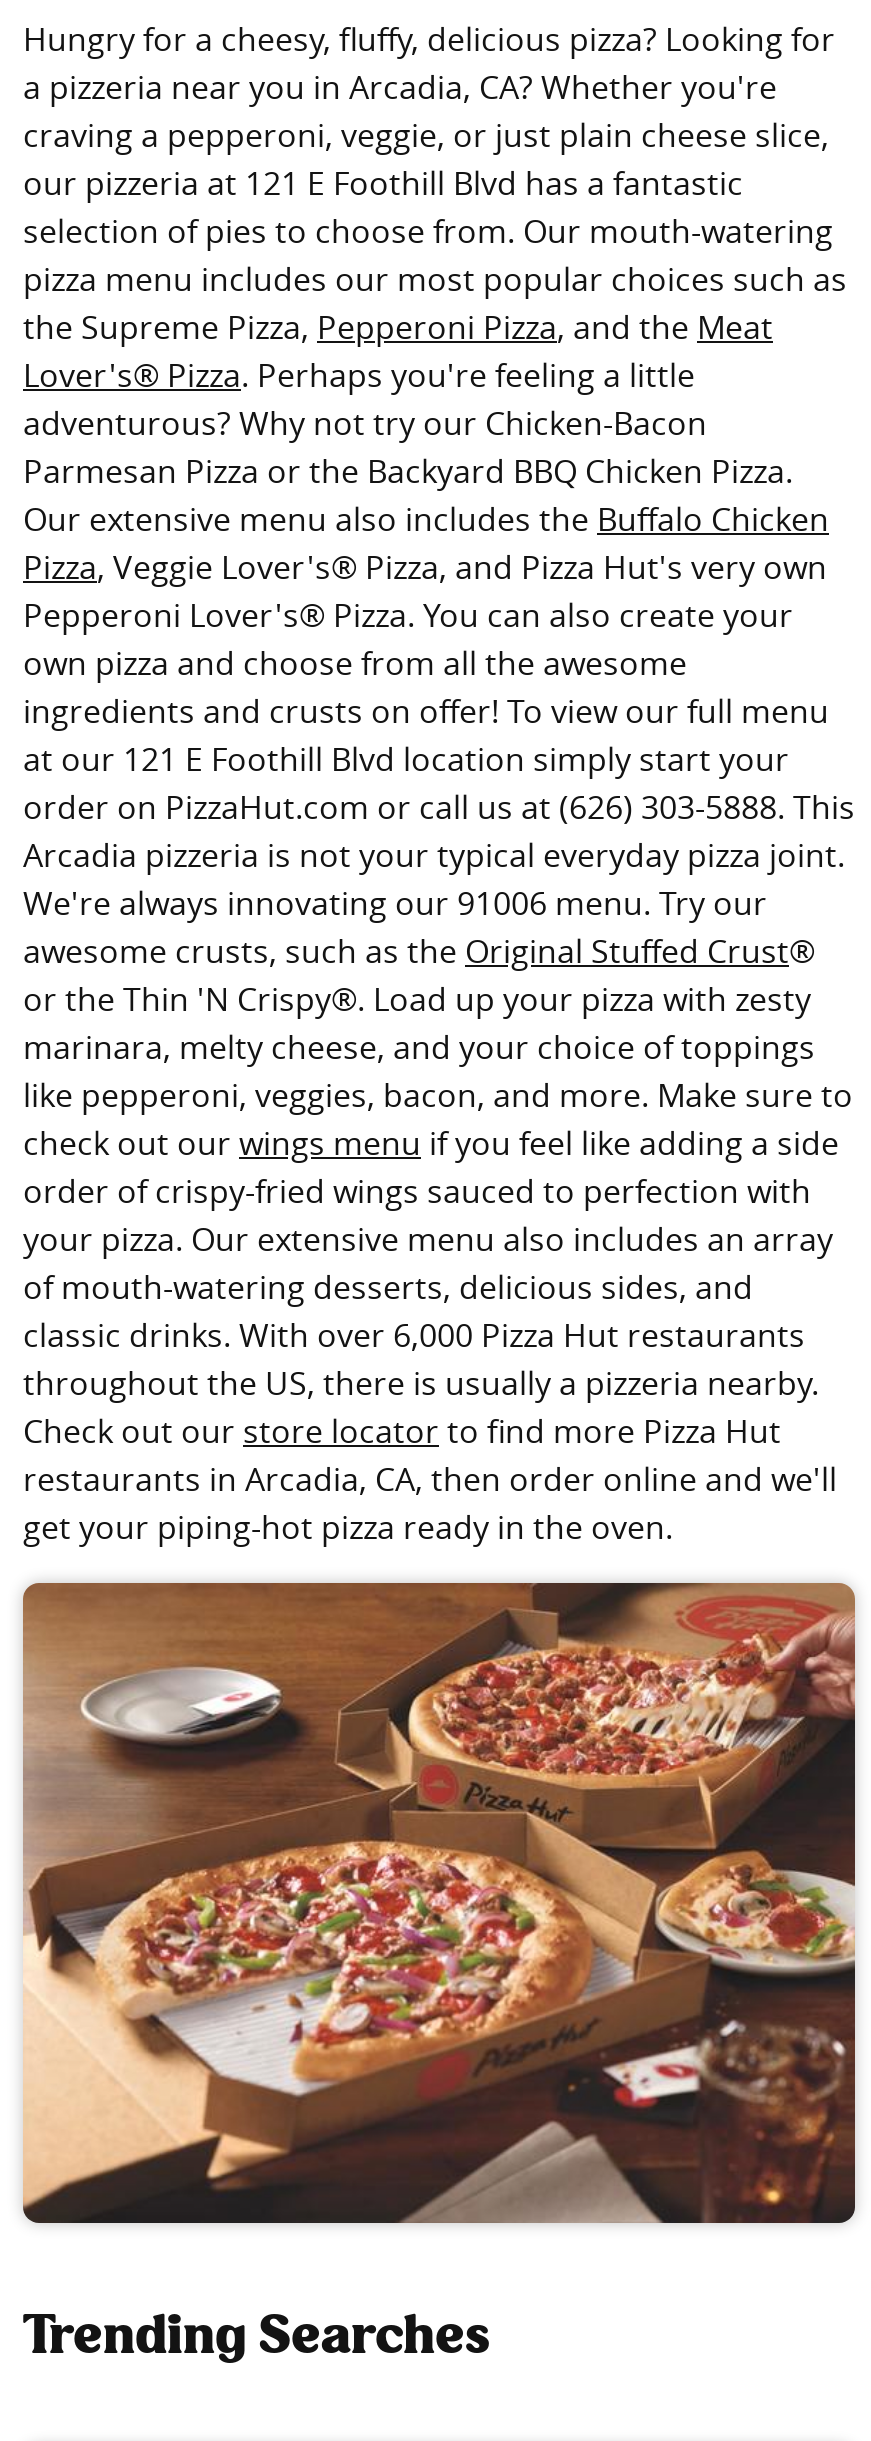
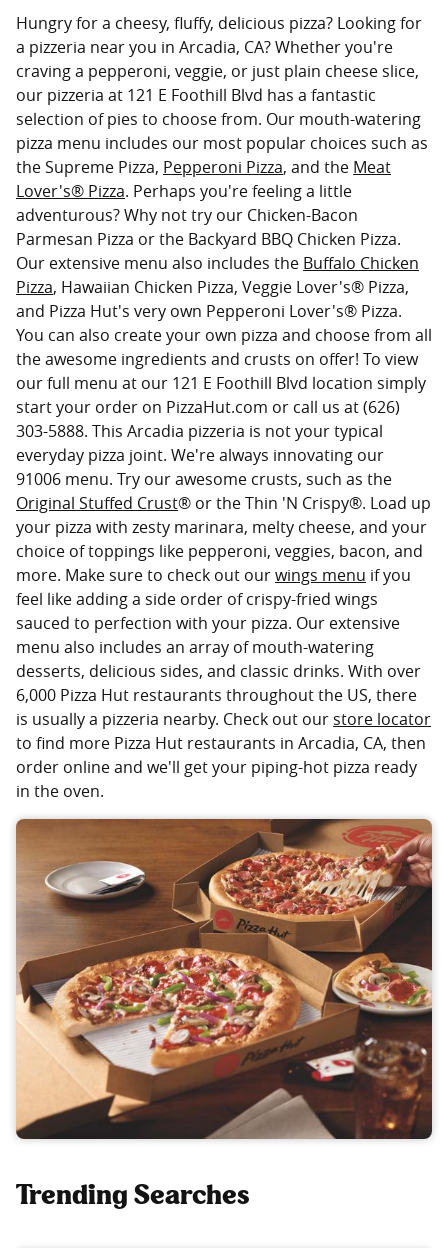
[23,545,855,1549] Pizza, Veggie Lover's® Pizza, and Pizza Hut's very own | Pepperoni Lover's® Pizza. You can also create your | own pizza and choose from all the awesome | ingredients and crusts on offer! To view our full menu | at our 121 E Foothill Blvd location simply start your | order on PizzaHut.com or call us at (626) 303-5888. This | Arcadia pizzeria is not your typical everyday pizza joint. | We're always innovating our 91006 menu. Try our | awesome crusts, such as the Original Stuffed Crust® | or the Thin 'N Crispy®. Load up your pizza with zesty | marinara, melty cheese, and your choice of toppings | like pepperoni, veggies, bacon, and more. Make sure to | check out our wings menu if you feel like adding a side | order of crispy-fried wings sauced to perfection with | your pizza. Our extensive menu also includes an array | of mouth-watering desserts, delicious sides, and | classic drinks. With over 6,000 Pizza Hut restaurants | throughout the US, there is usually a pizzeria nearby. | Check out our store locator to find more Pizza Hut | restaurants in Arcadia, CA, then order online and we'll | get your piping-hot pizza ready in the oven. -> [16,276,432,802] Pizza, Hawaiian Chicken Pizza, Veggie Lover's® Pizza, | and Pizza Hut's very own Pepperoni Lover's® Pizza. | You can also create your own pizza and choose from all | the awesome ingredients and crusts on offer! To view | our full menu at our 121 E Foothill Blvd location simply | start your order on PizzaHut.com or call us at (626) | 303-5888. This Arcadia pizzeria is not your typical | everyday pizza joint. We're always innovating our | 91006 menu. Try our awesome crusts, such as the | Original Stuffed Crust® or the Thin 'N Crispy®. Load up | your pizza with zesty marinara, melty cheese, and your | choice of toppings like pepperoni, veggies, bacon, and | more. Make sure to check out our wings menu if you | feel like adding a side order of crispy-fried wings | sauced to perfection with your pizza. Our extensive | menu also includes an array of mouth-watering | desserts, delicious sides, and classic drinks. With over | 6,000 Pizza Hut restaurants throughout the US, there | is usually a pizzeria nearby. Check out our store locator | to find more Pizza Hut restaurants in Arcadia, CA, then | order online and we'll get your piping-hot pizza ready | in the oven.

